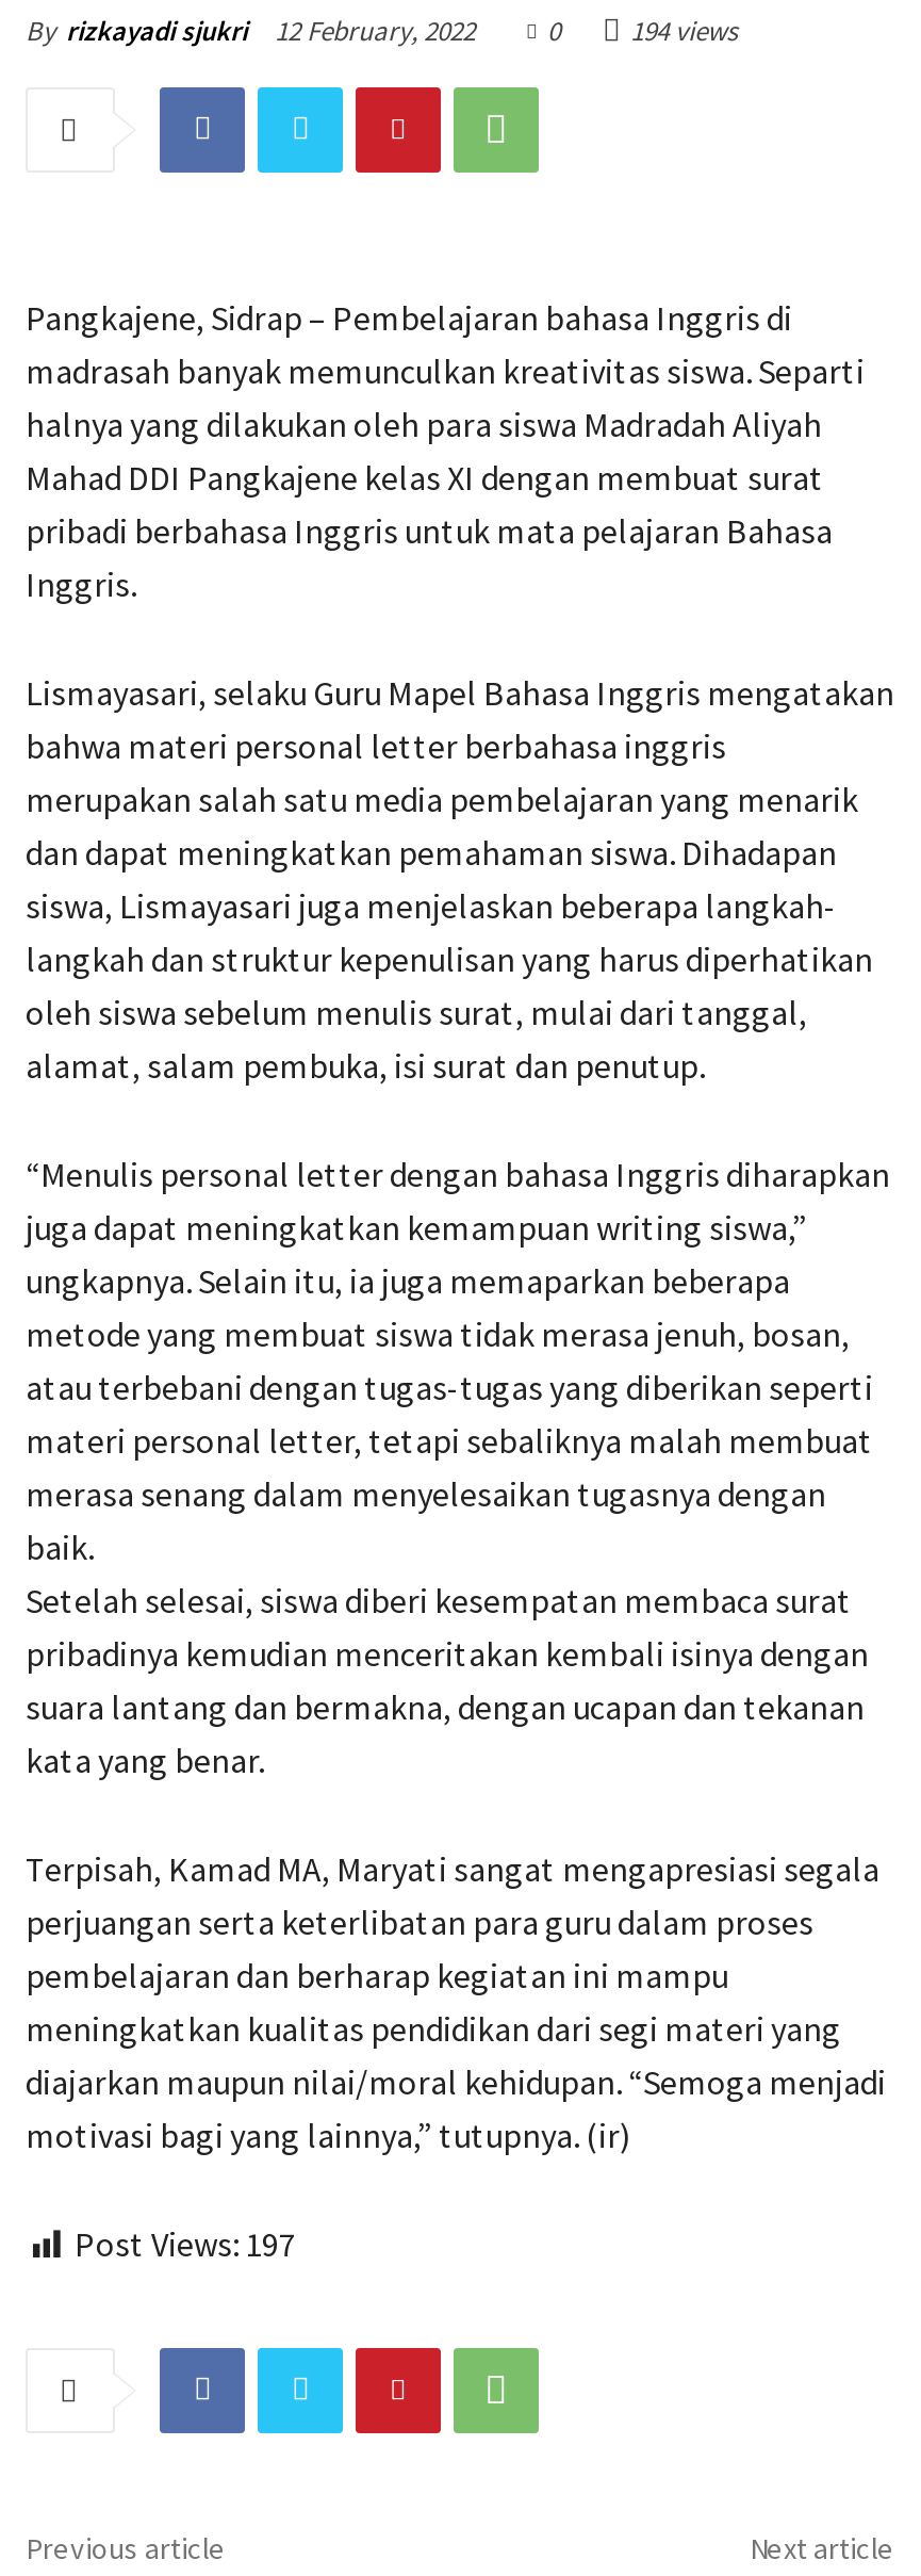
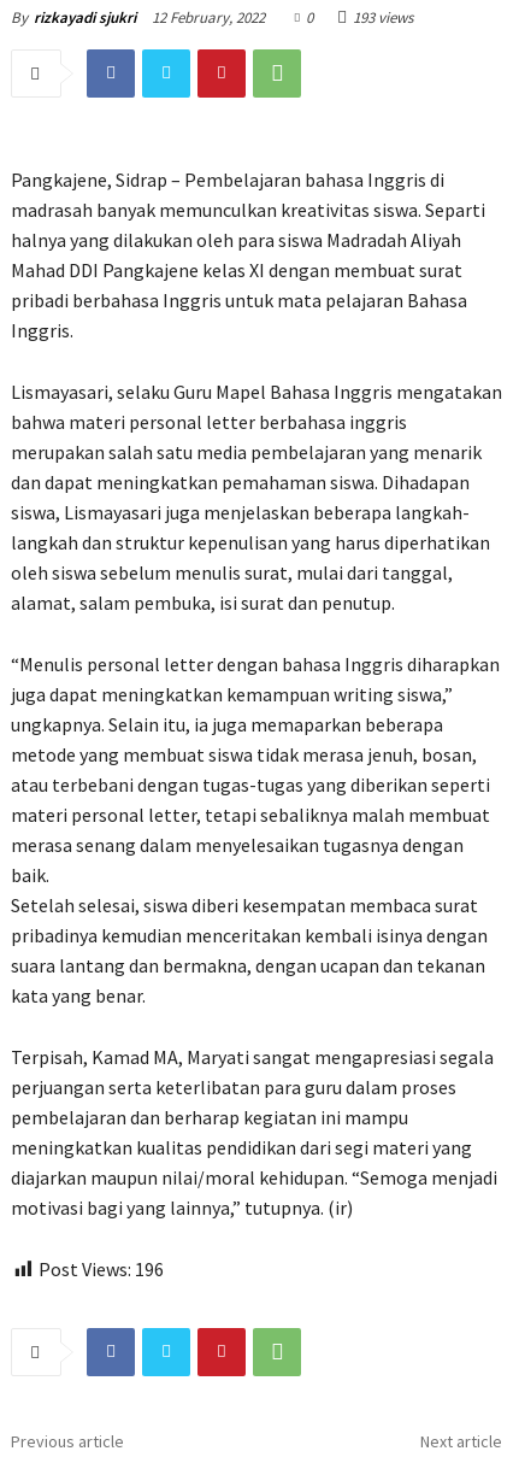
[26,12,737,48] By rizkayadi sjukri 12 February, 2022 0 194 views -> [11,7,413,27] By rizkayadi sjukri 12 February, 2022 0 193 views
[75,2221,296,2264] Post Views: 197 -> [39,1256,164,1281] Post Views: 196

